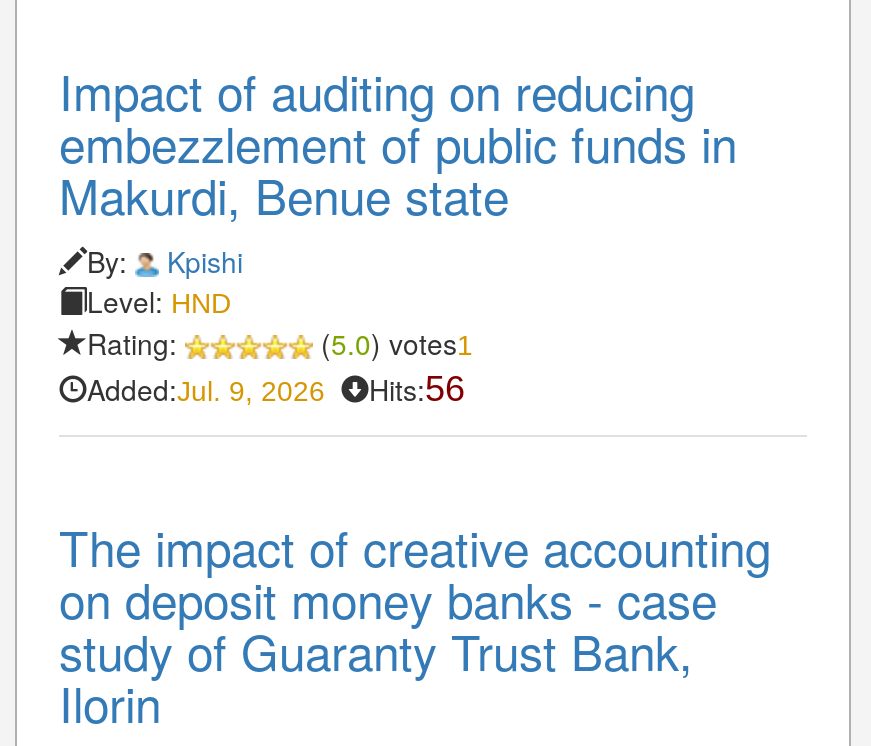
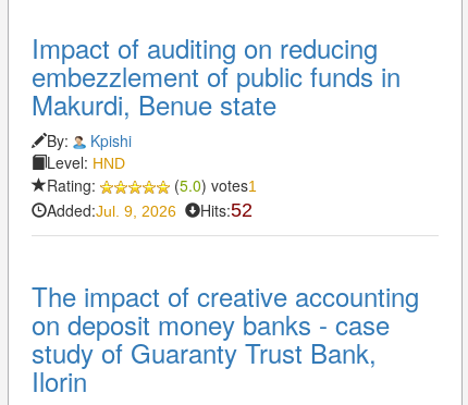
[87,369,465,409] Added:Jul. 9, 2026 Hits:56 -> [47,199,253,221] Added:Jul. 9, 2026 Hits:52

